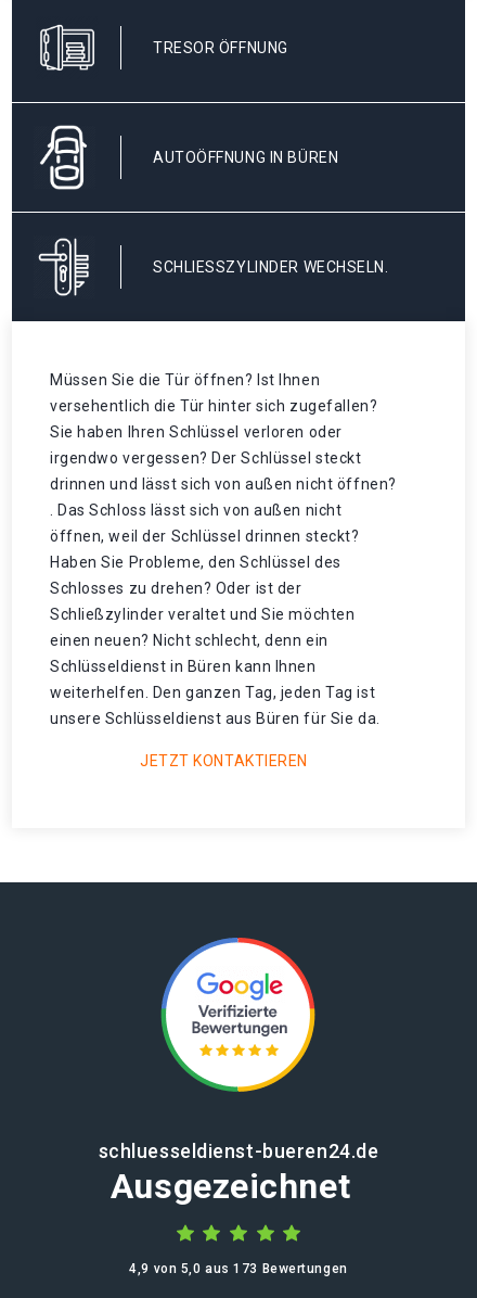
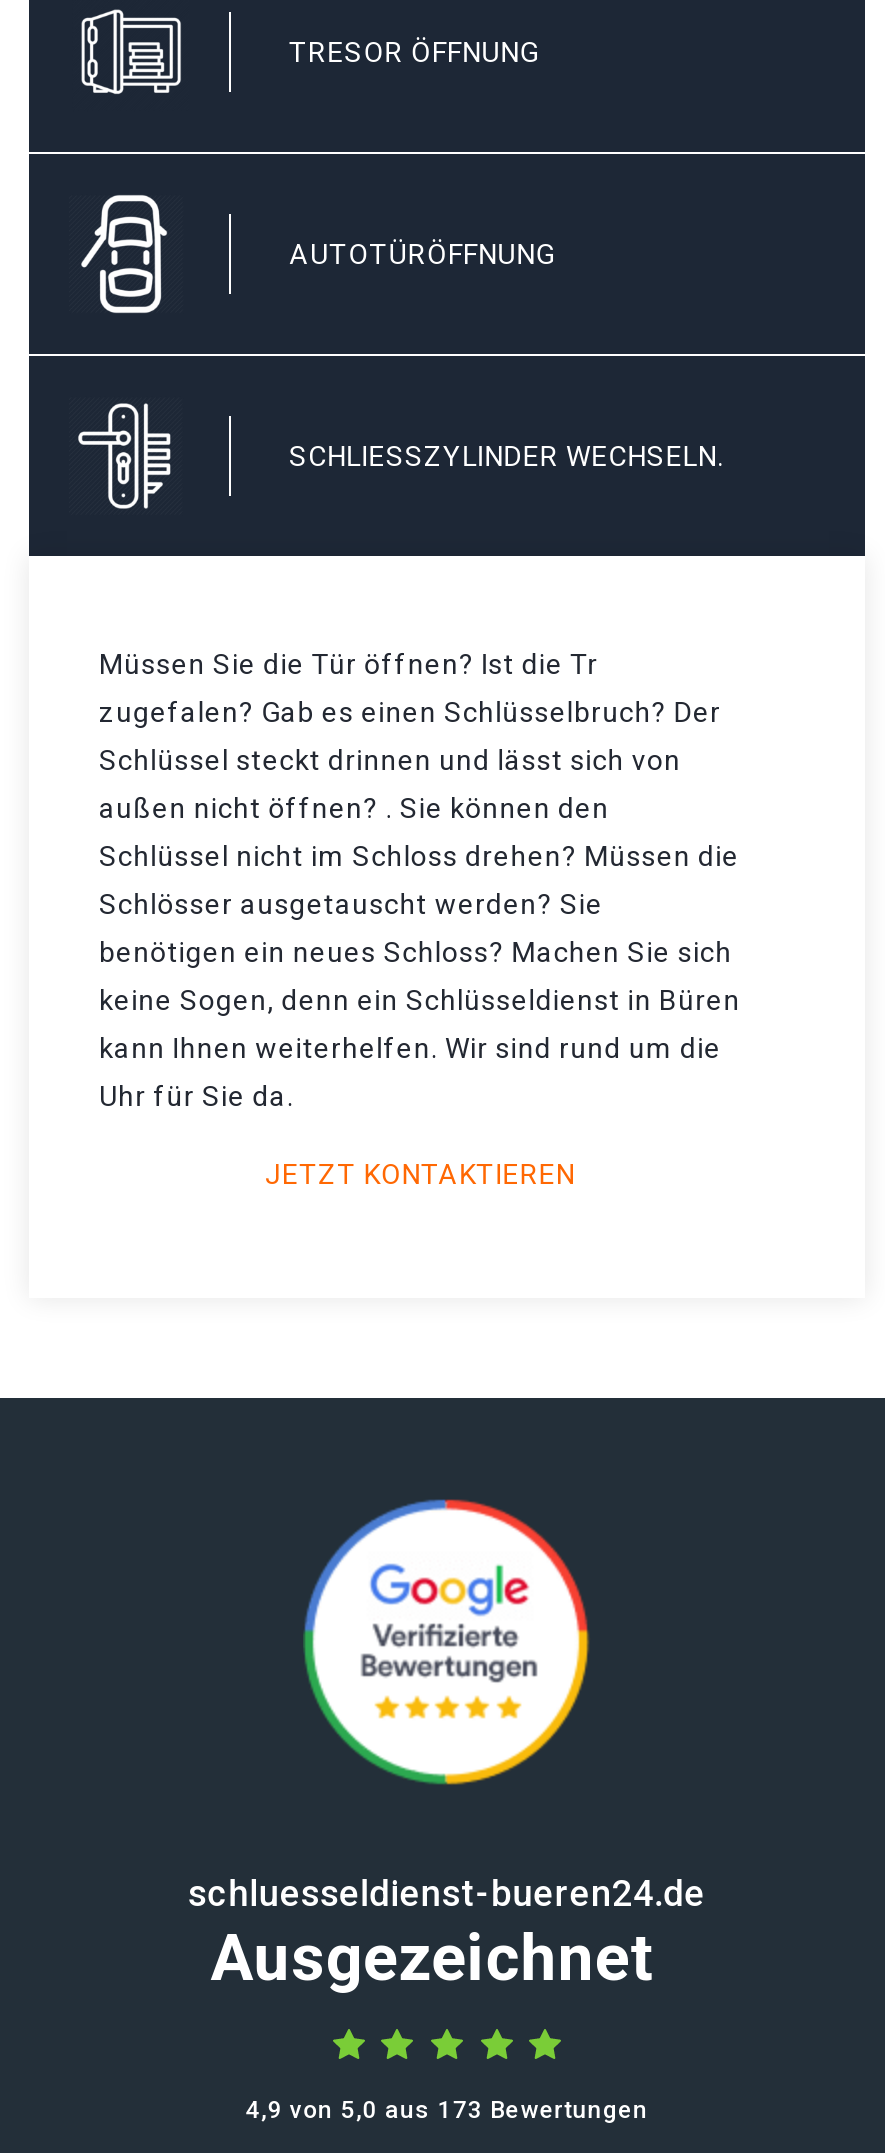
[153,149,338,166] AUTOÖFFNUNG IN BÜREN -> [289,238,555,270] AUTOTÜRÖFFNUNG
[50,371,397,727] Müssen Sie die Tür öffnen? Ist Ihnen | versehentlich die Tür hinter sich zugefallen? | Sie haben Ihren Schlüssel verloren oder | irgendwo vergessen? Der Schlüssel steckt | drinnen und lässt sich von außen nicht öffnen? | . Das Schloss lässt sich von außen nicht | öffnen, weil der Schlüssel drinnen steckt? | Haben Sie Probleme, den Schlüssel des | Schlosses zu drehen? Oder ist der | Schließzylinder veraltet und Sie möchten | einen neuen? Nicht schlecht, denn ein | Schlüsseldienst in Büren kann Ihnen | weiterhelfen. Den ganzen Tag, jeden Tag ist | unsere Schlüsseldienst aus Büren für Sie da. -> [99,648,741,1112] Müssen Sie die Tür öffnen? Ist die Tr | zugefalen? Gab es einen Schlüsselbruch? Der | Schlüssel steckt drinnen und lässt sich von | außen nicht öffnen? . Sie können den | Schlüssel nicht im Schloss drehen? Müssen die | Schlösser ausgetauscht werden? Sie | benötigen ein neues Schloss? Machen Sie sich | keine Sogen, denn ein Schlüsseldienst in Büren | kann Ihnen weiterhelfen. Wir sind rund um die | Uhr für Sie da.

